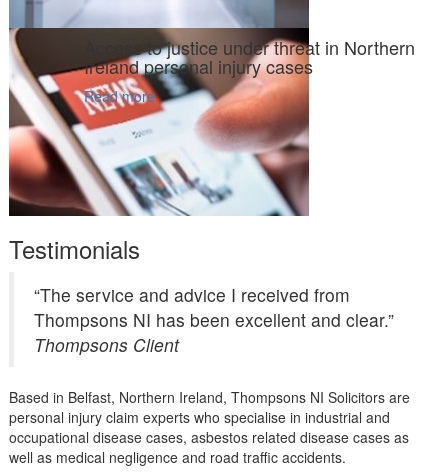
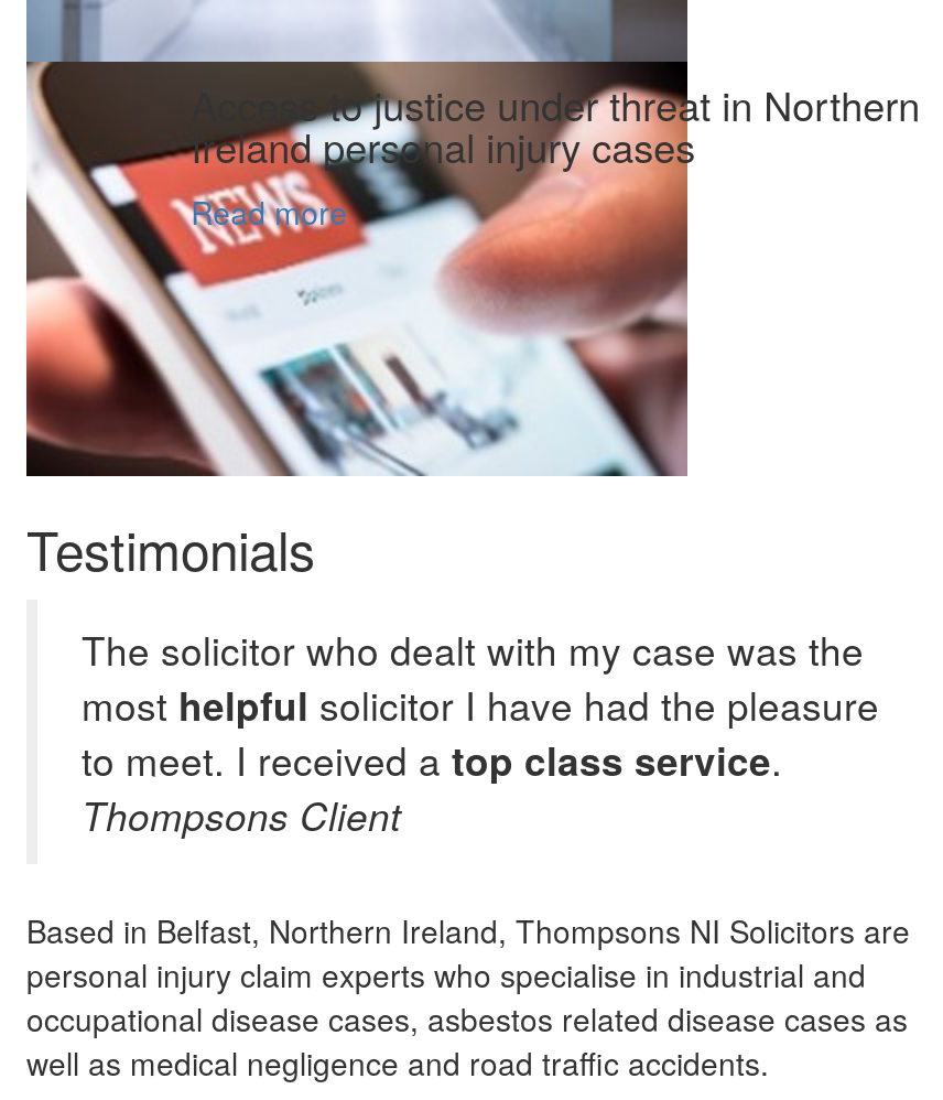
[34,282,394,332] “The service and advice I received from | Thompsons NI has been excellent and clear.” -> [82,622,879,787] The solicitor who dealt with my case was the | most helpful solicitor I have had the pleasure | to meet. I received a top class service.

